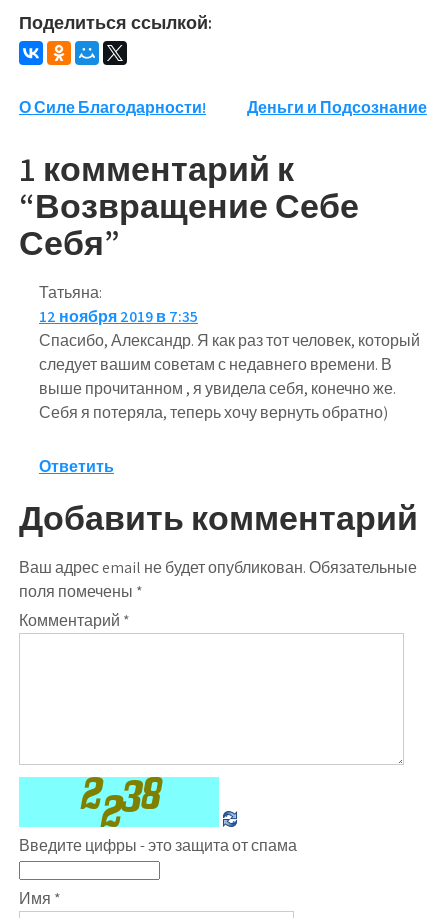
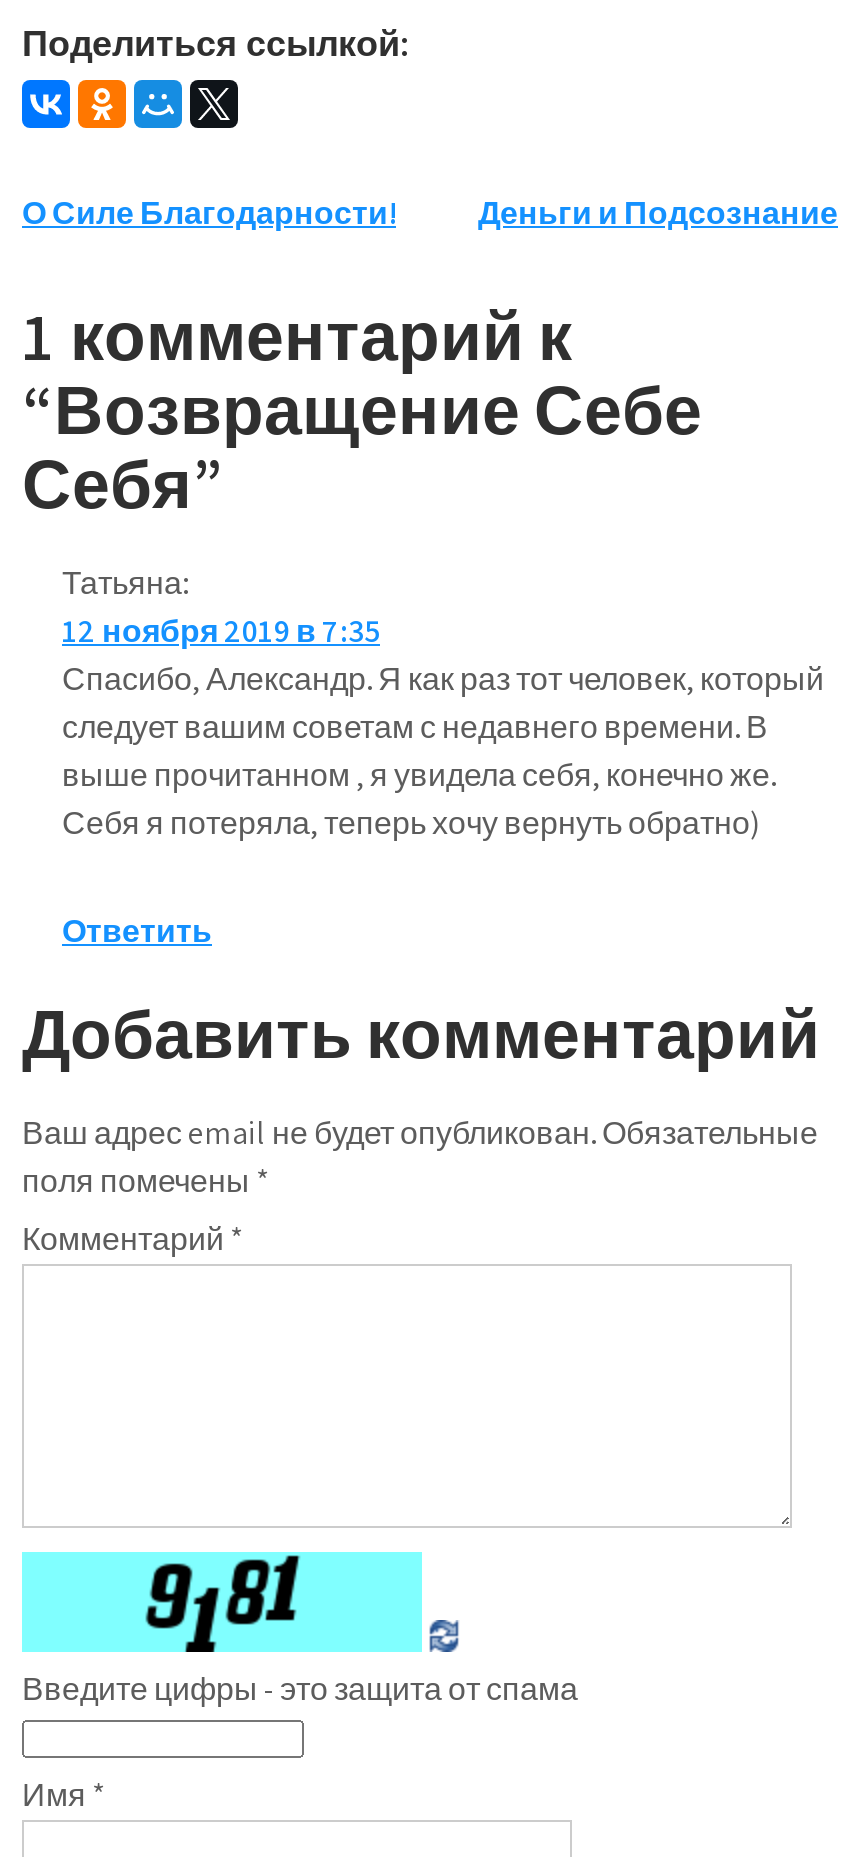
[80,776,164,828] [image] -> [144,1550,310,1654] [image]

